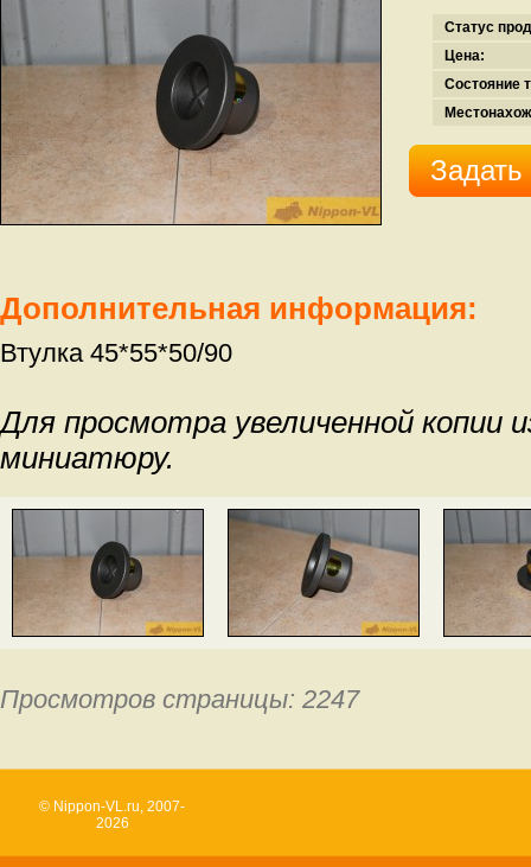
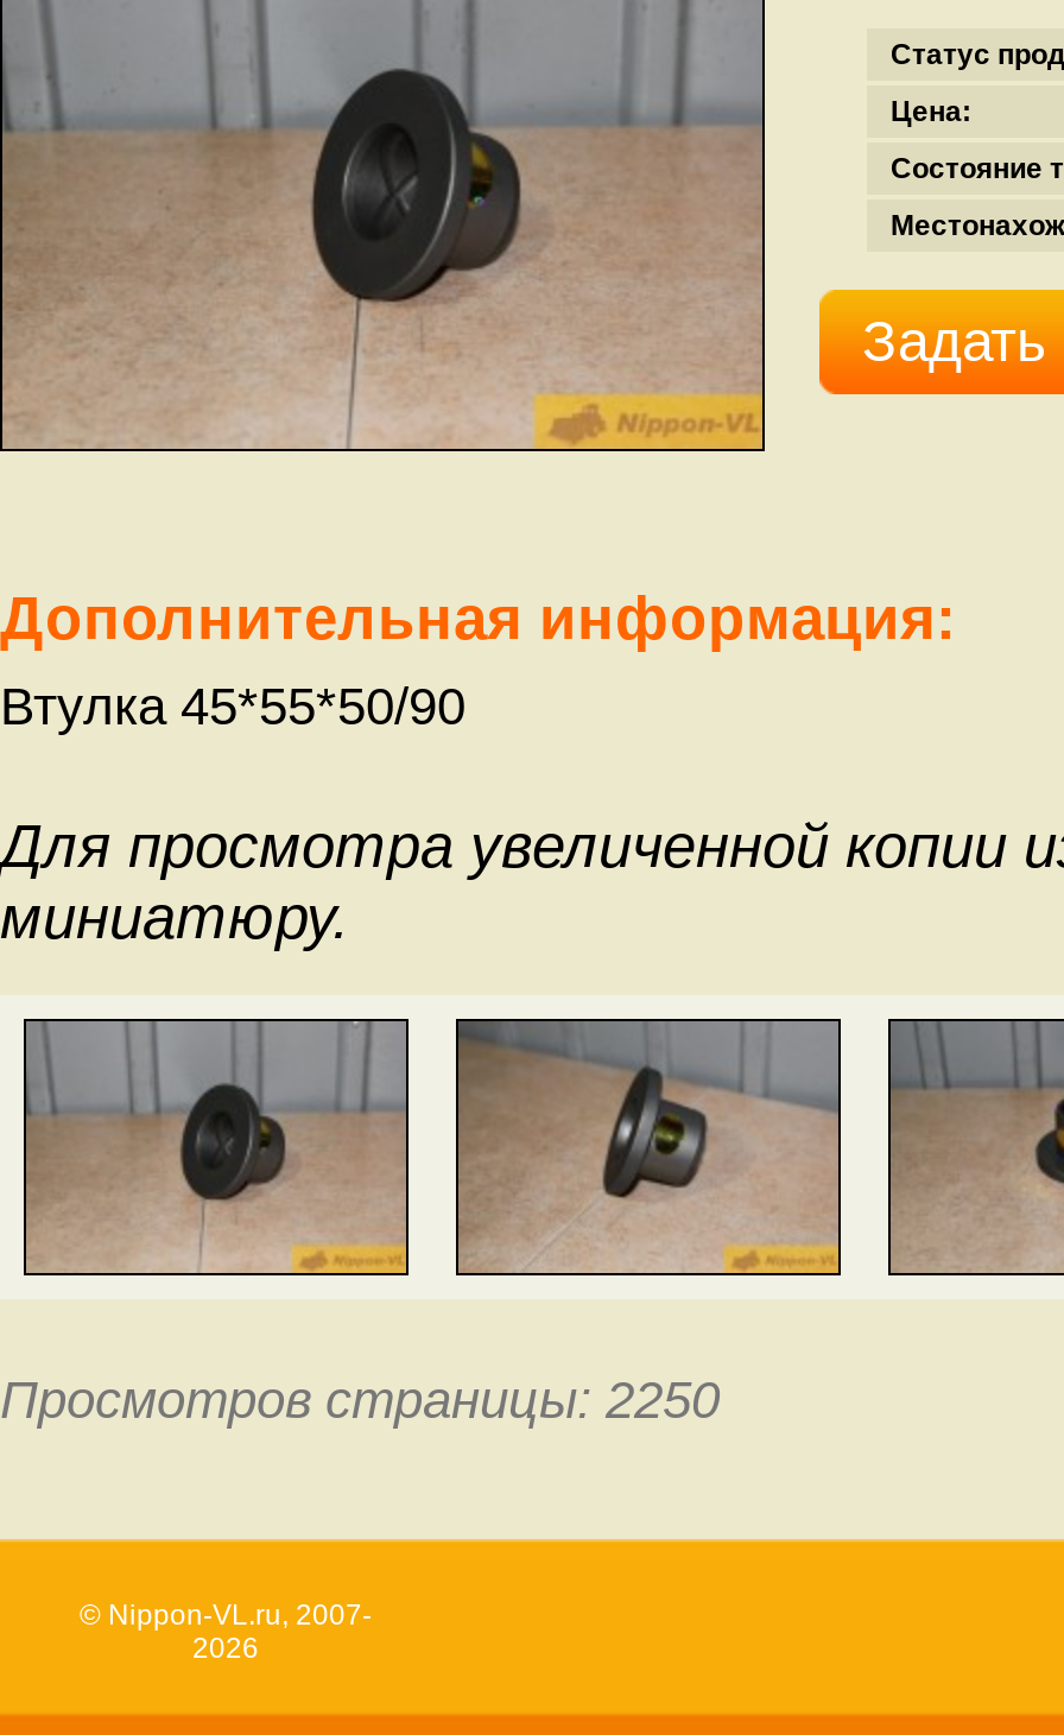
[0,684,359,714] Просмотров страницы: 2247 -> [0,1370,720,1430] Просмотров страницы: 2250

